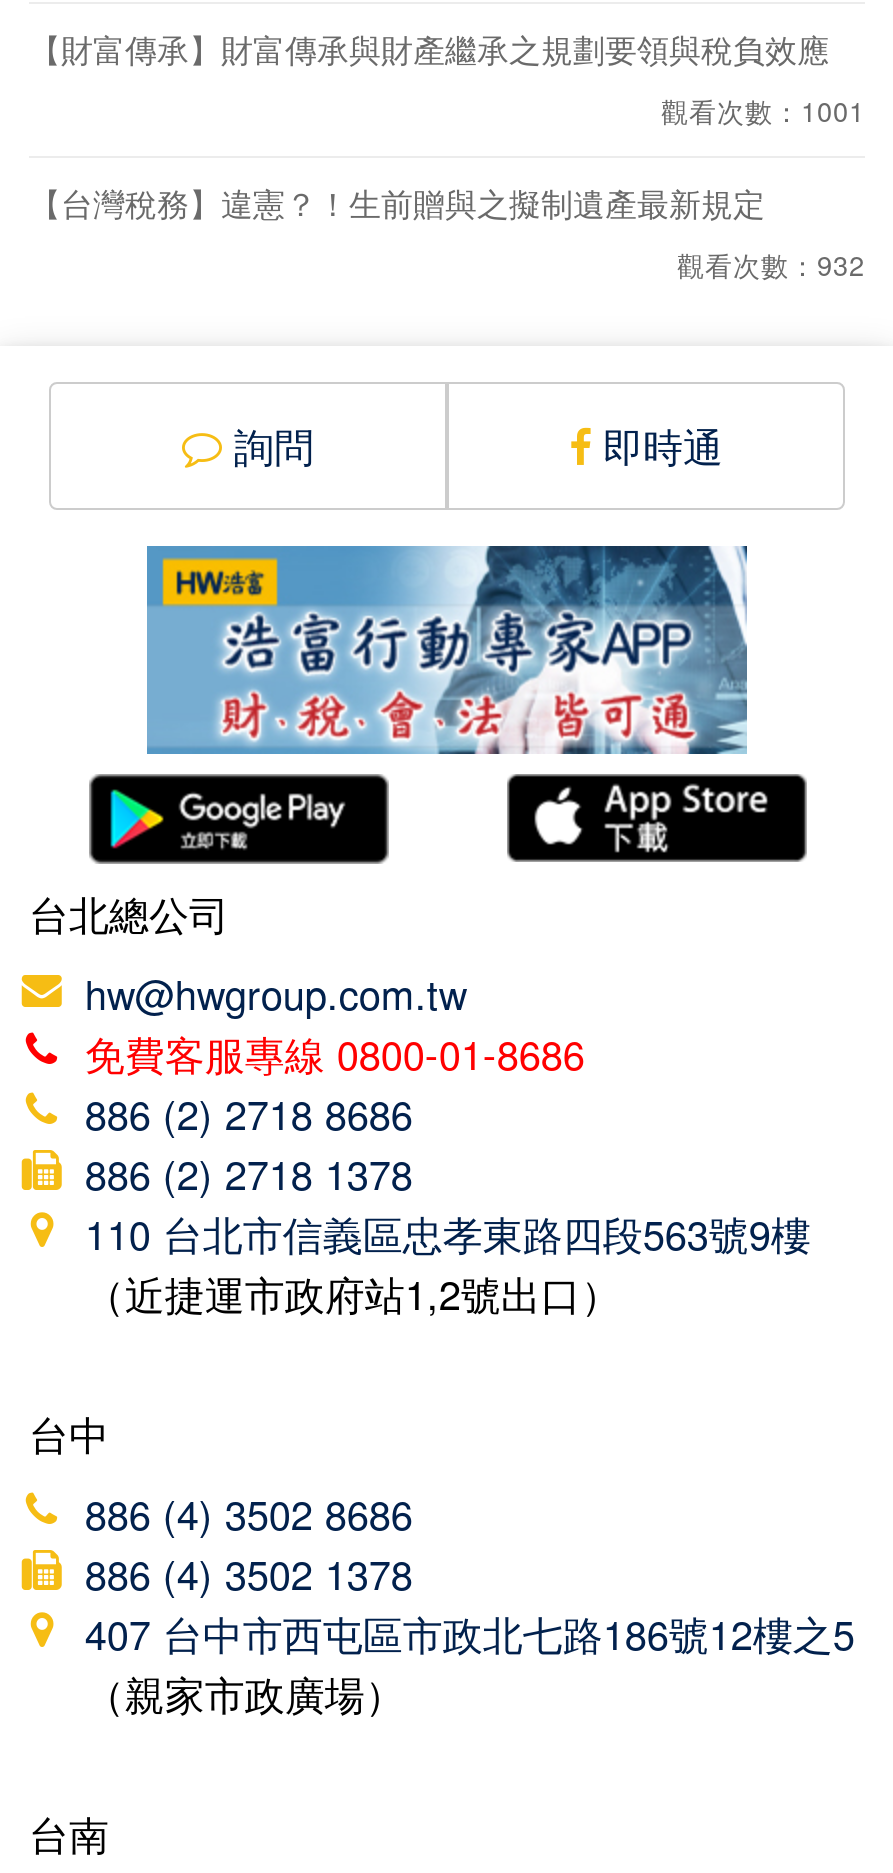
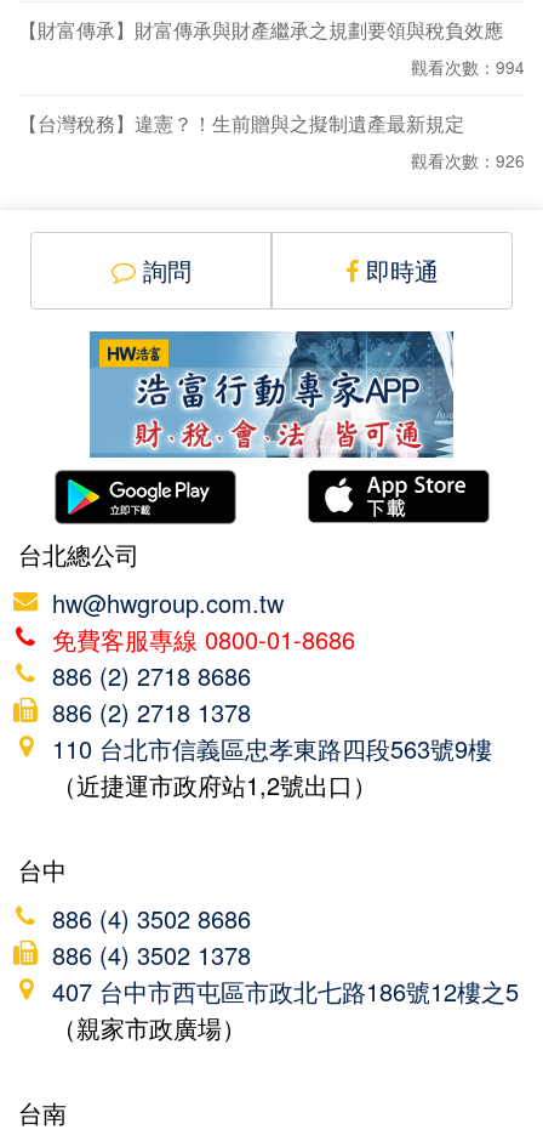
[661,90,865,130] 觀看次數：1001 -> [411,55,525,79] 觀看次數：994
[677,244,865,284] 觀看次數：932 -> [411,148,525,172] 觀看次數：926

